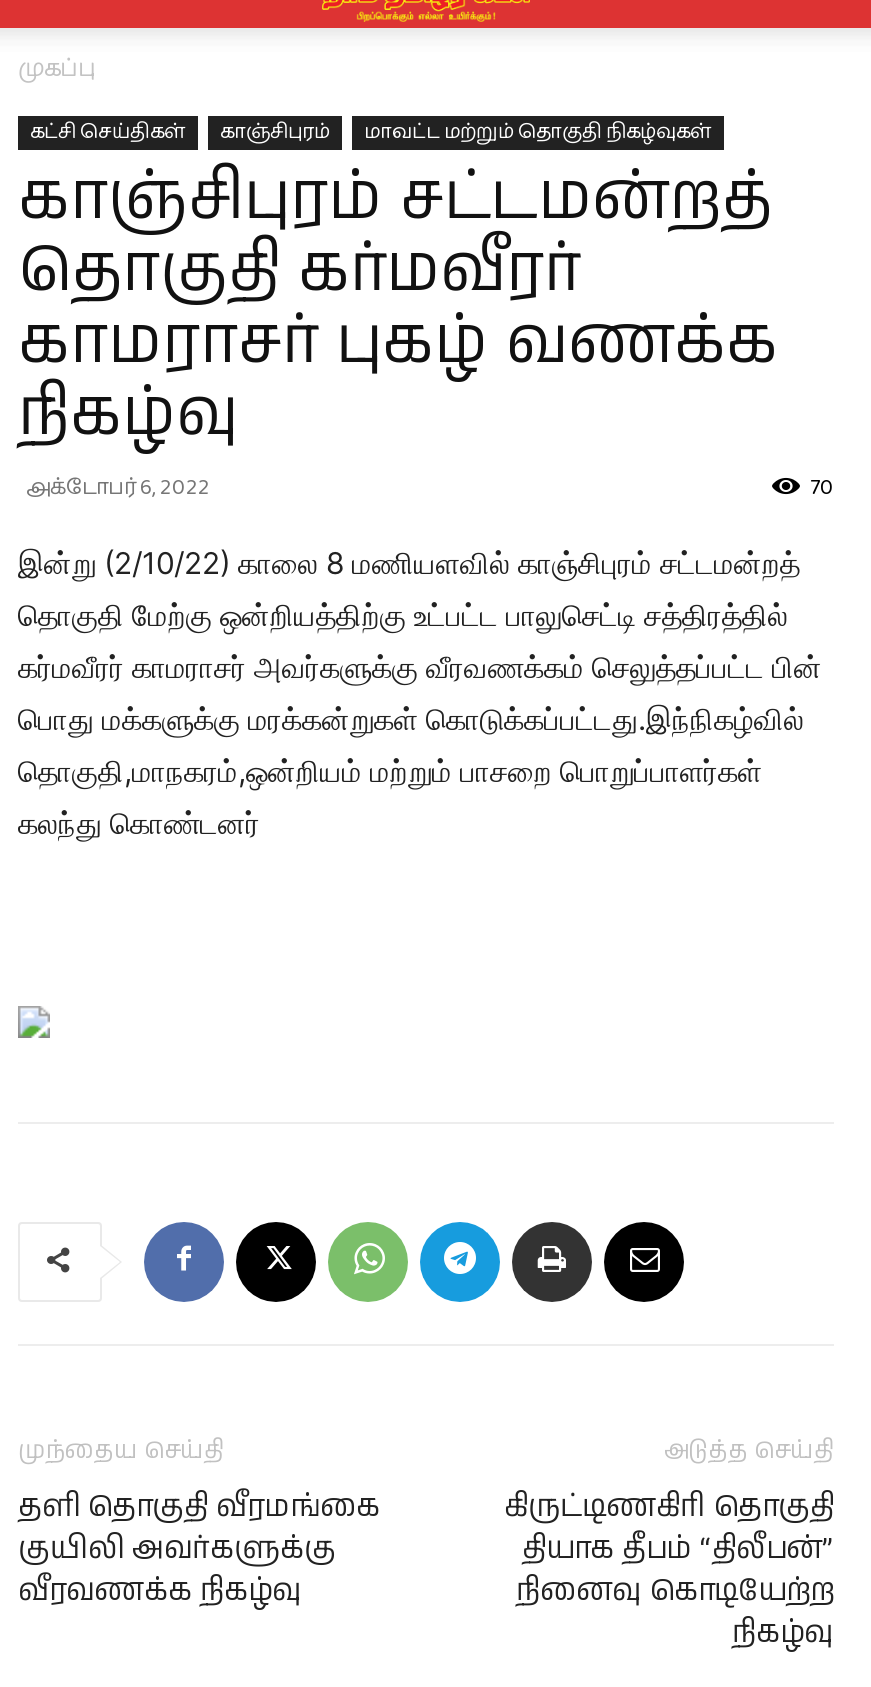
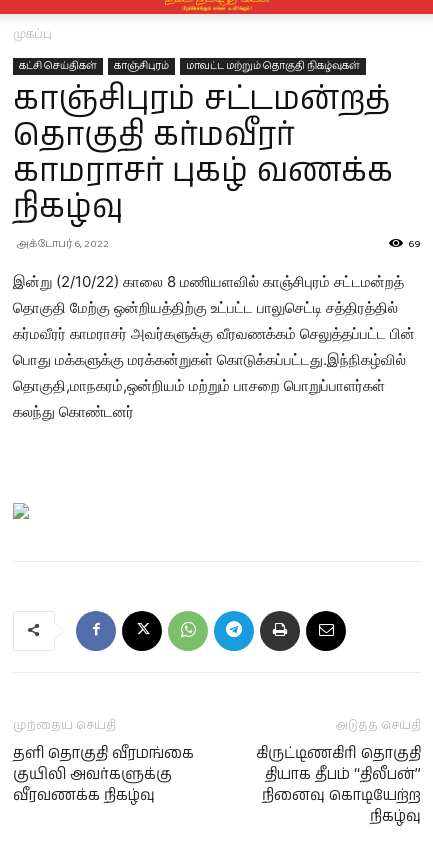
[810,470,834,504] 70 -> [408,235,421,252] 69

